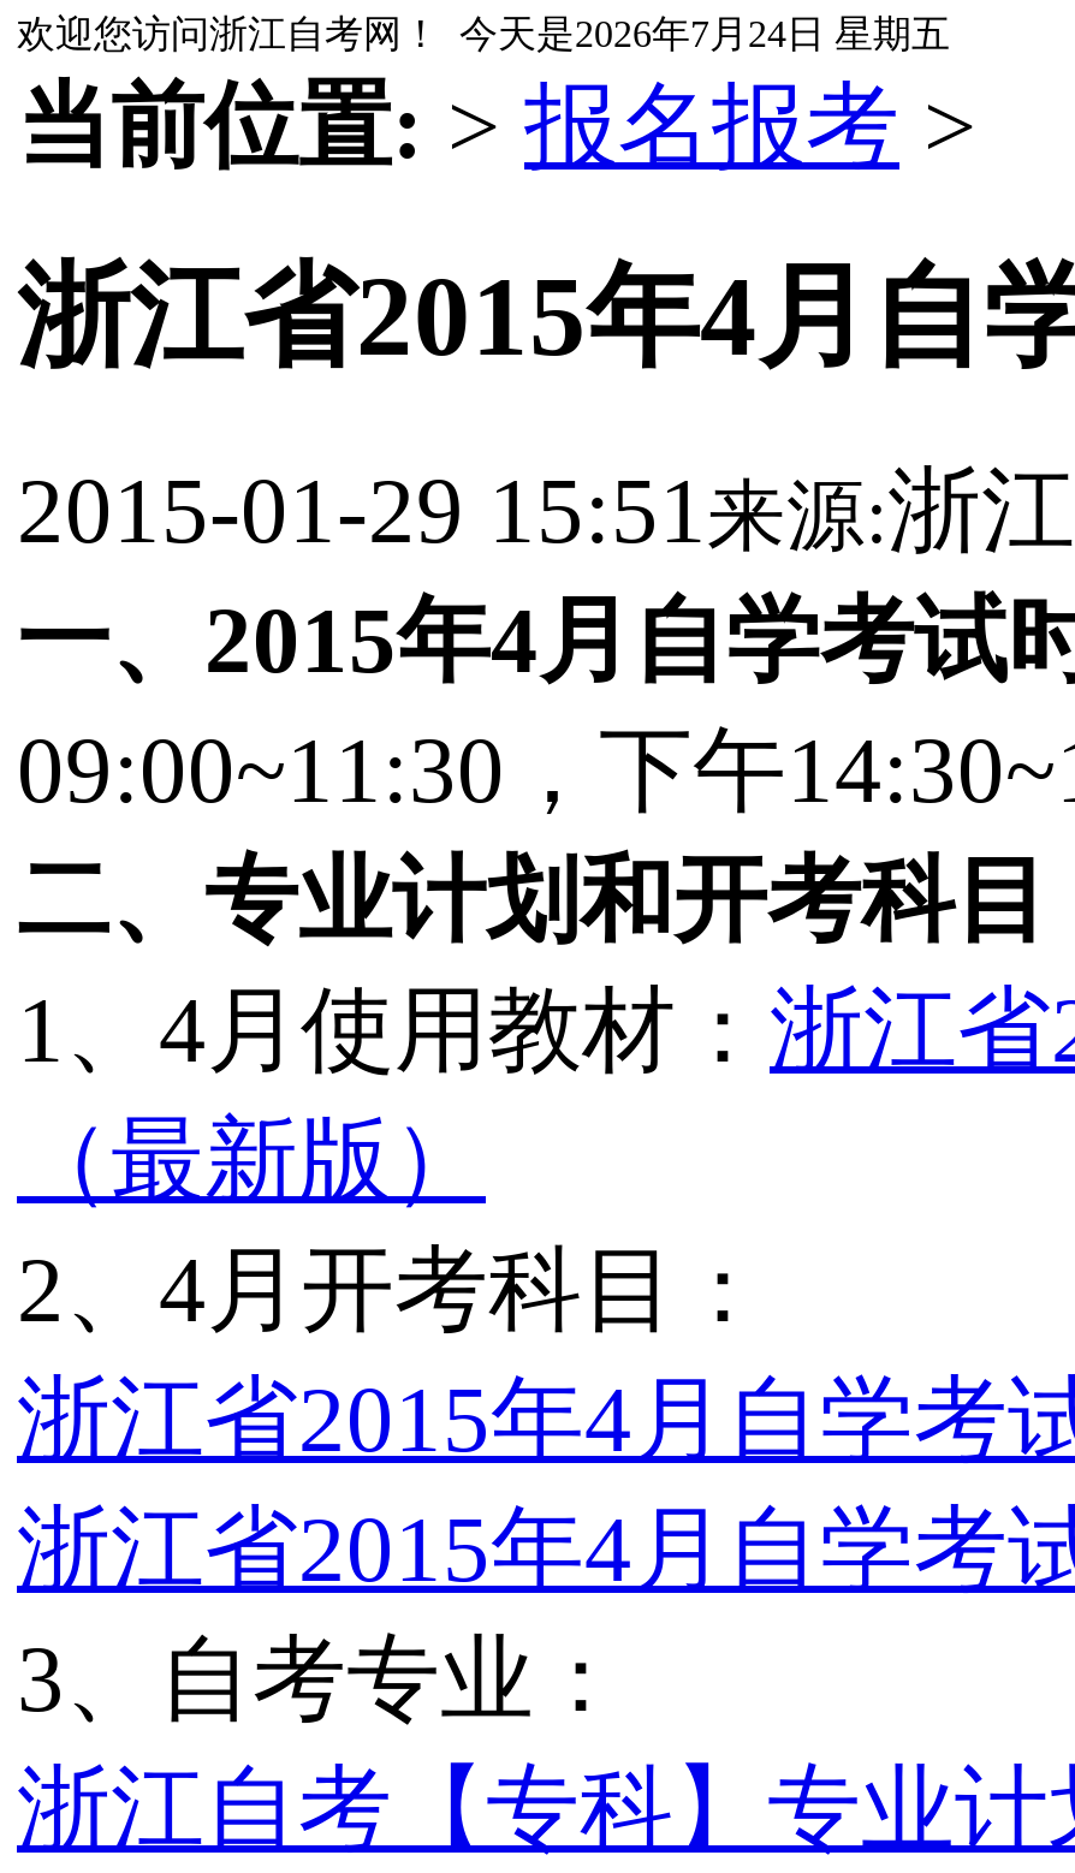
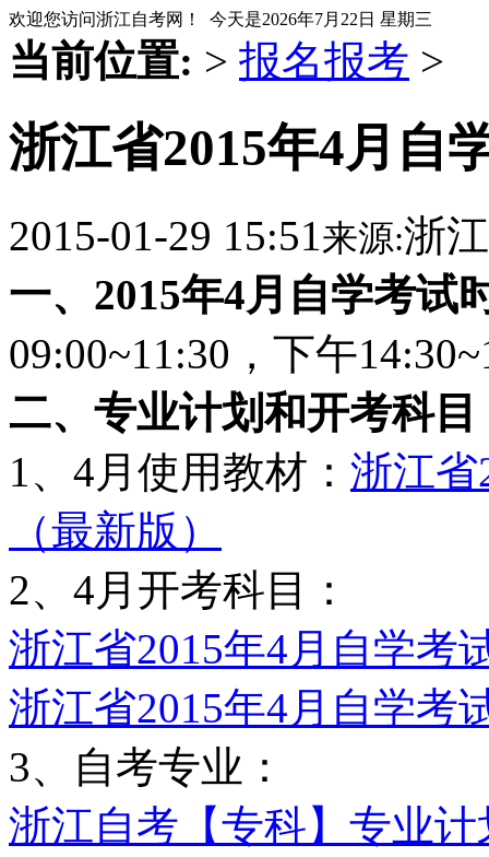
[17,13,950,54] 欢迎您访问浙江自考网！ 今天是2026年7月24日 星期五 -> [9,10,432,28] 欢迎您访问浙江自考网！ 今天是2026年7月22日 星期三

